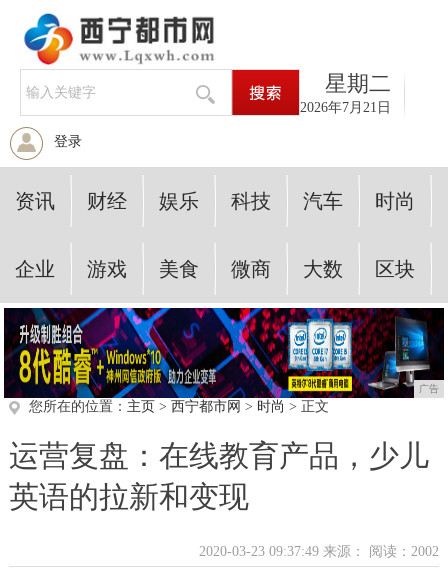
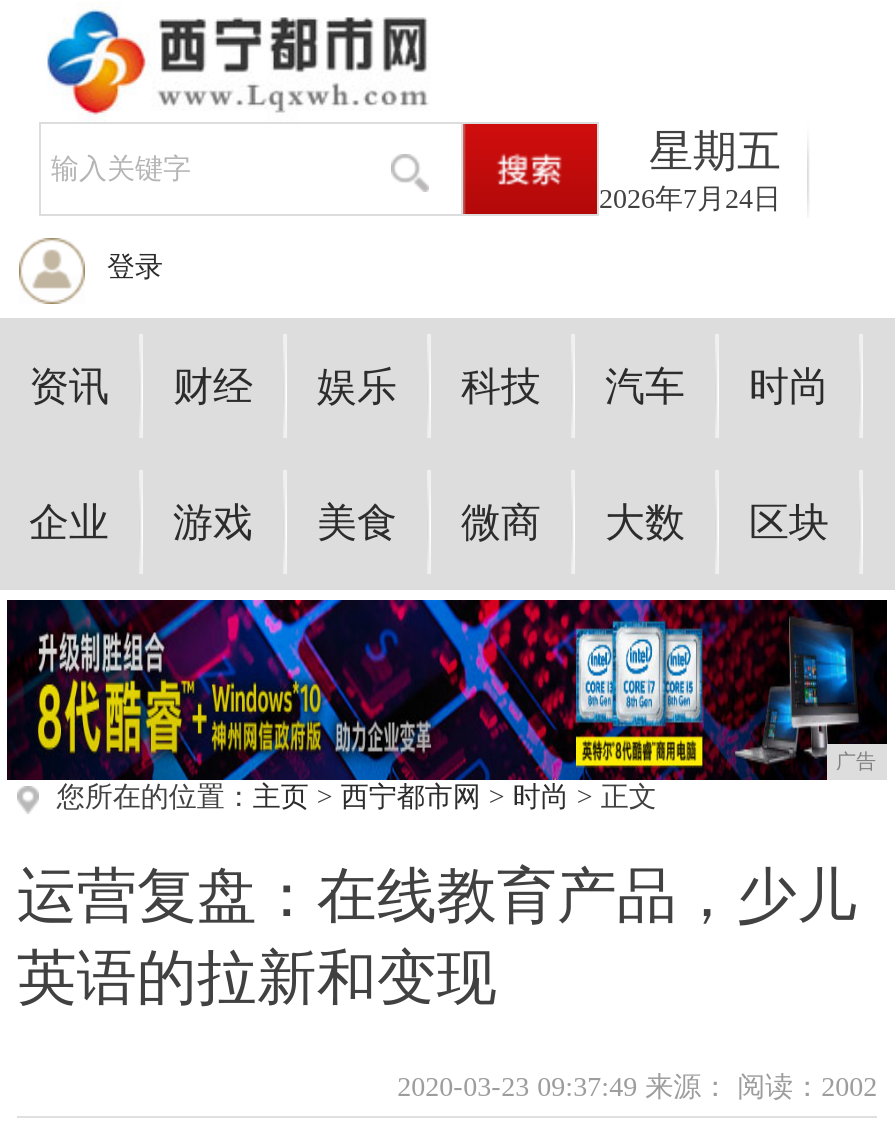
[325,71,391,96] 星期二 -> [649,126,781,176] 星期五
[300,100,391,115] 2026年7月21日 -> [599,184,781,214] 2026年7月24日

